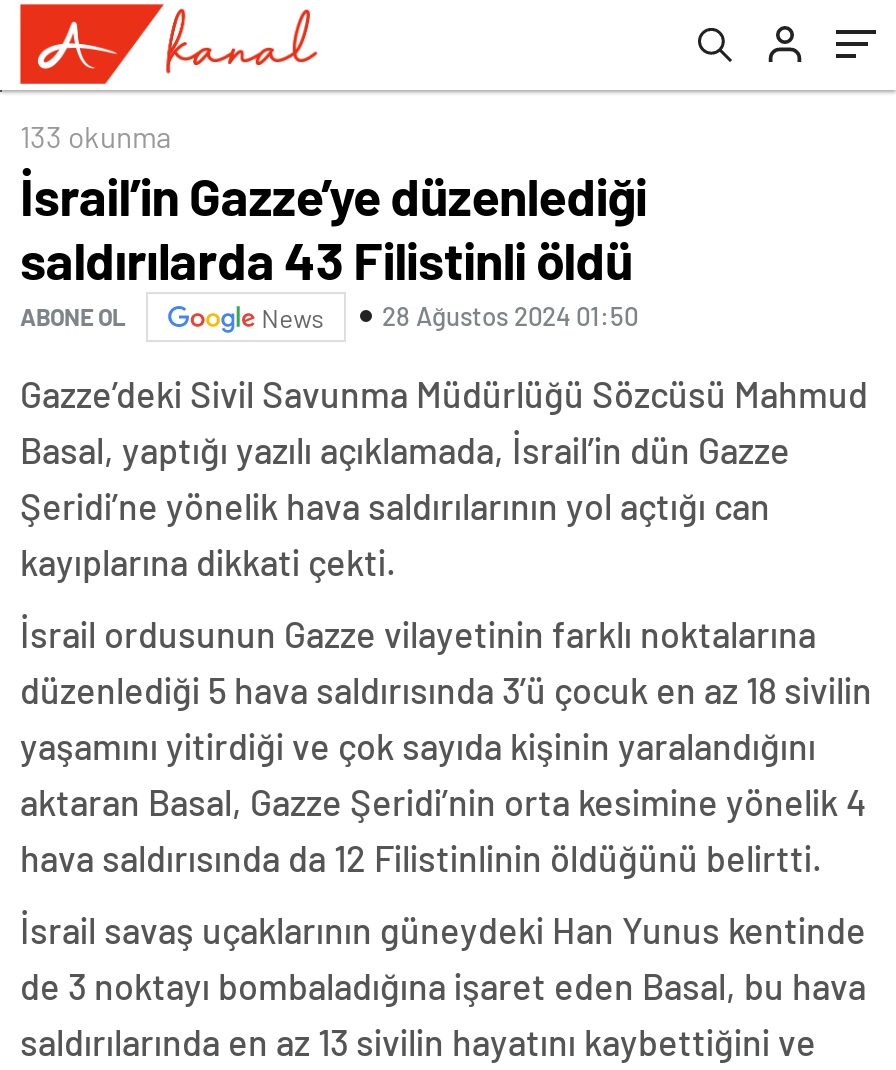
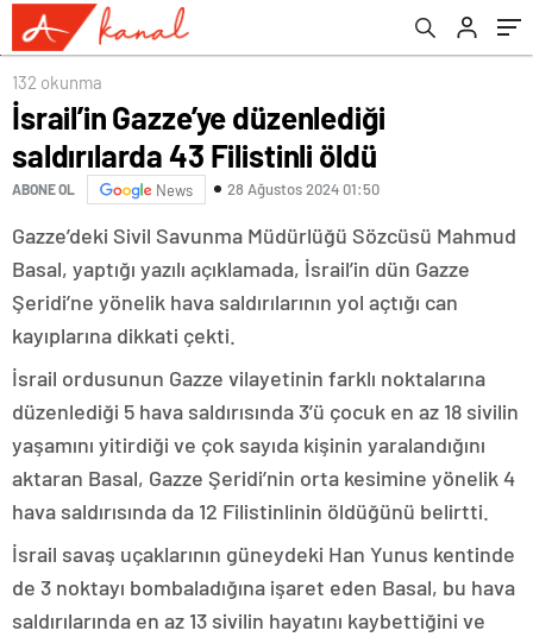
[20,117,172,153] 133 okunma -> [12,71,102,92] 132 okunma

